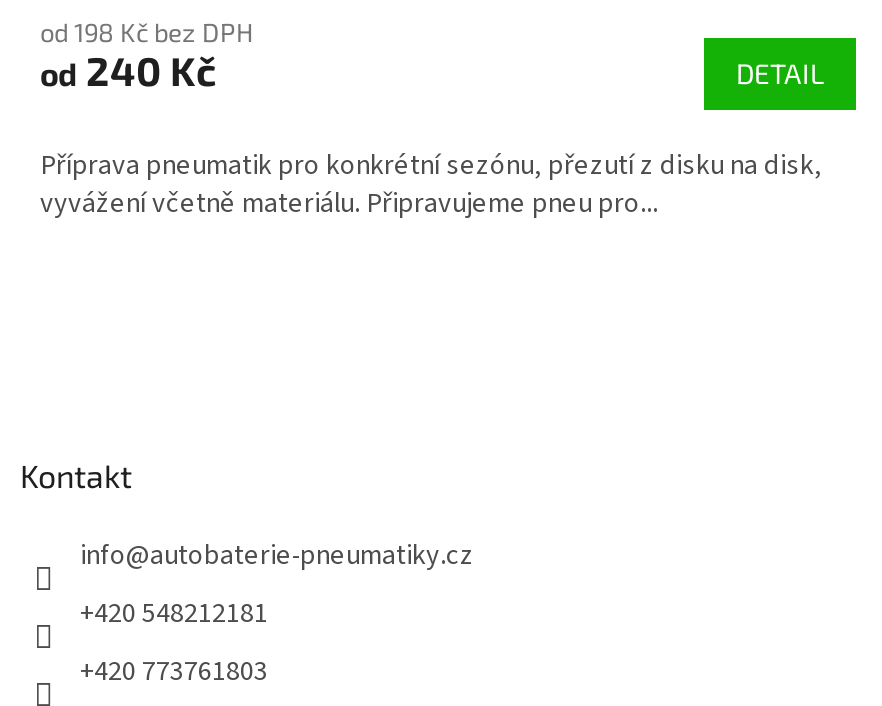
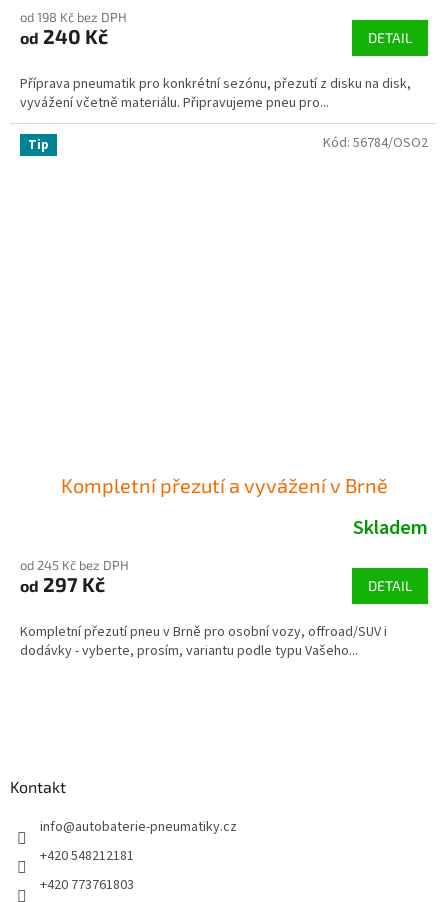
none -> [20,473,428,661] Kompletní přezutí a vyvážení v Brně | Skladem | od 245 Kč bez DPH | od 297 Kč | DETAIL | Kompletní přezutí pneu v Brně pro osobní vozy, offroad/SUV i | dodávky - vyberte, prosím, variantu podle typu Vašeho...
none -> [28,135,49,153] Tip
none -> [323,132,428,152] Kód: 56784/OSO2

